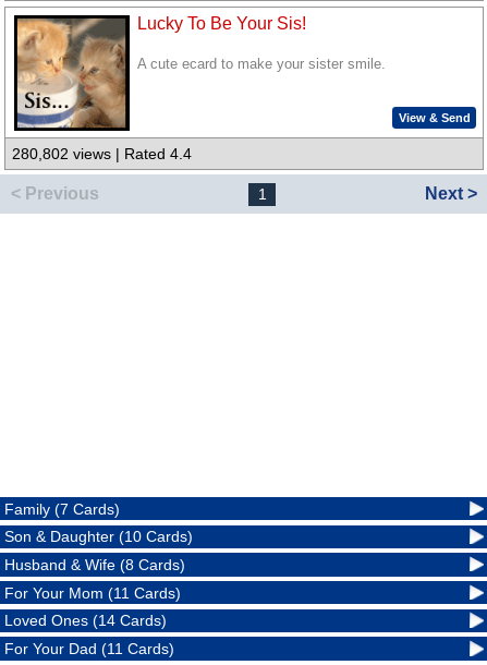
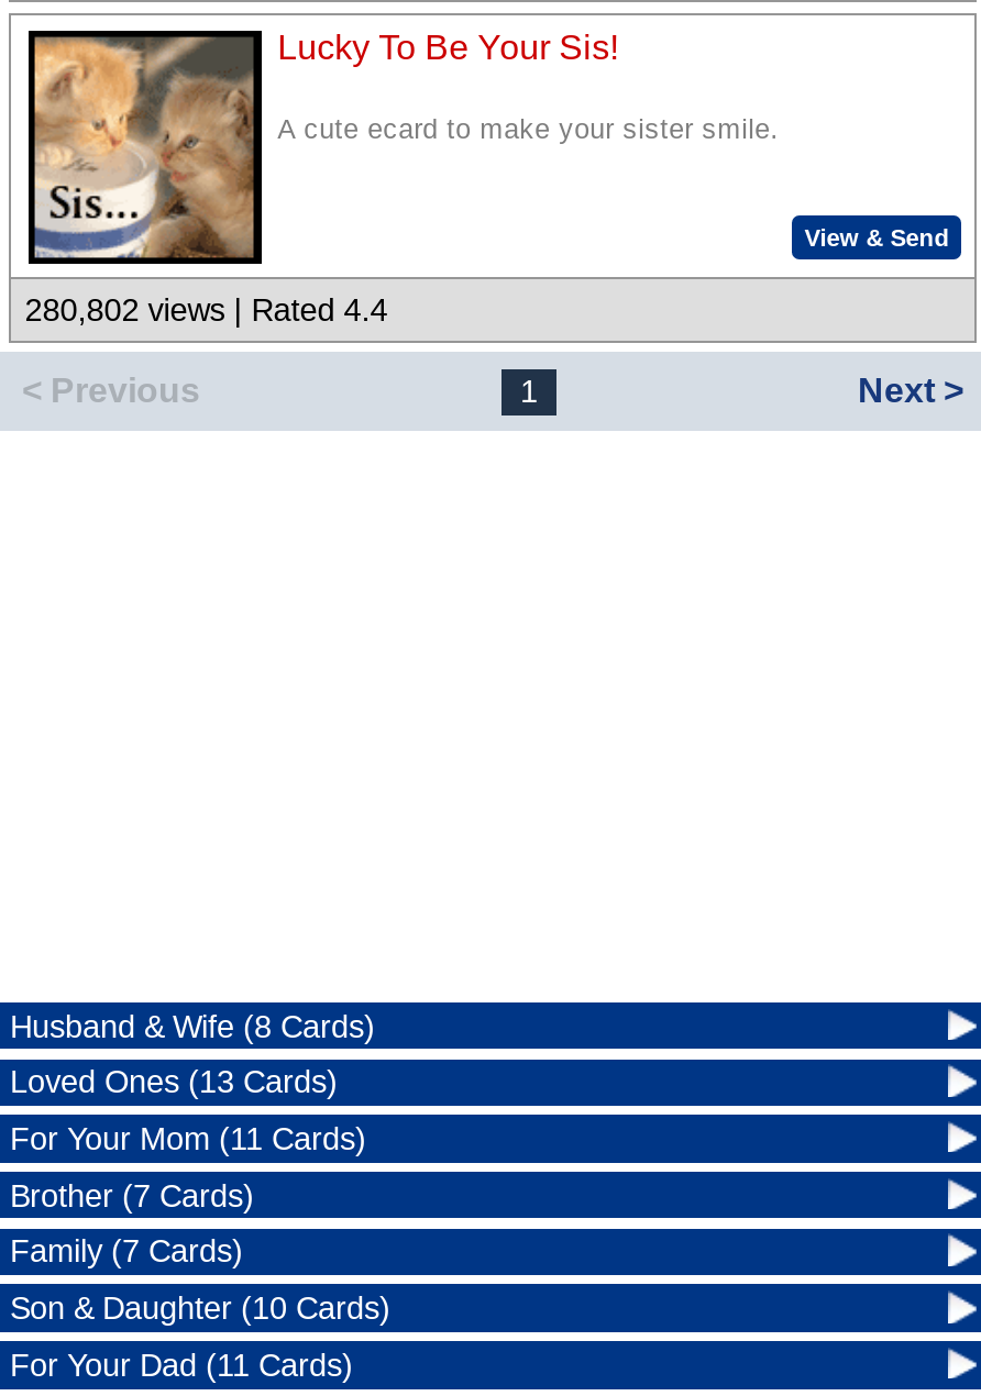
none -> [10,1065,338,1213] Loved Ones (13 Cards) | Brother (7 Cards)
moved [5,500,193,546] -> [10,1234,390,1326]: Family (7 Cards) | Son & Daughter (10 Cards)
moved [5,556,186,602] -> [10,1008,375,1157]: Husband & Wife (8 Cards) | For Your Mom (11 Cards)
[5,612,167,630] Loved Ones (14 Cards) -> none

